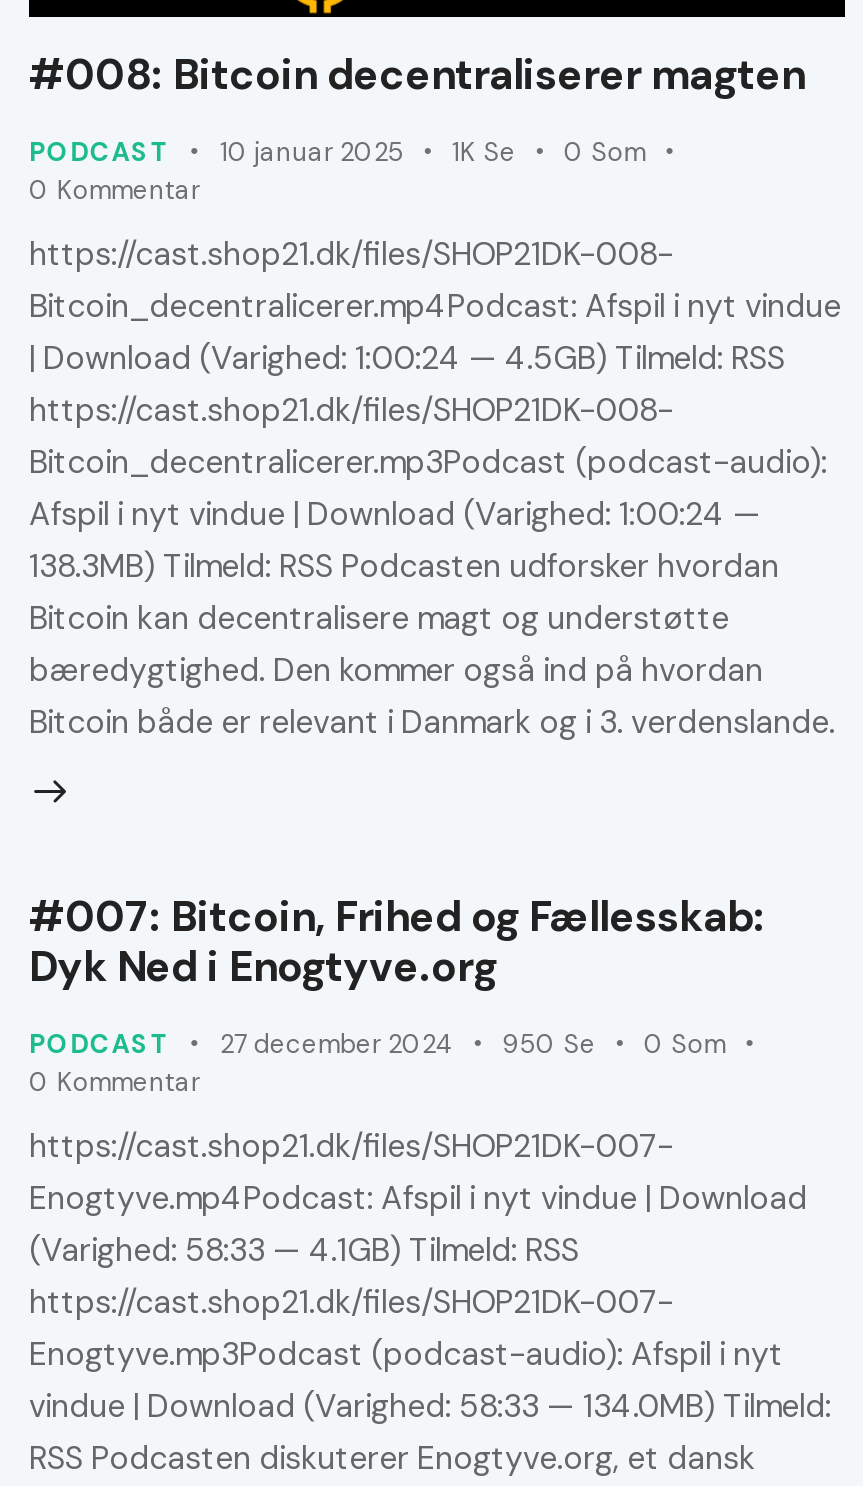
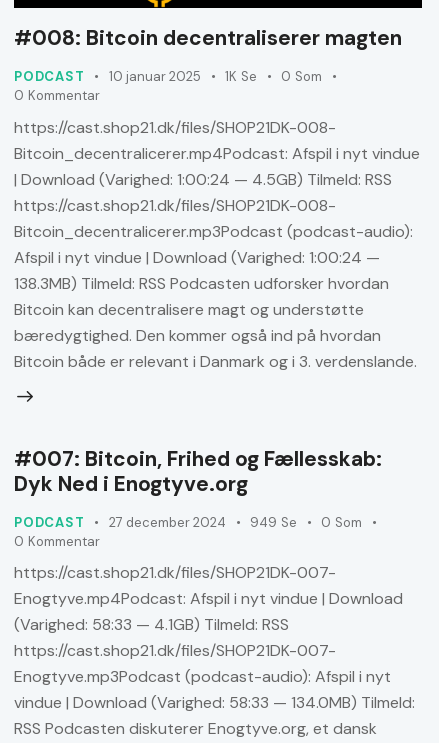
[29,1028,725,1062] PODCAST 27 december 2024 950 Se 0 Som -> [14,514,362,531] PODCAST 27 december 2024 949 Se 0 Som

